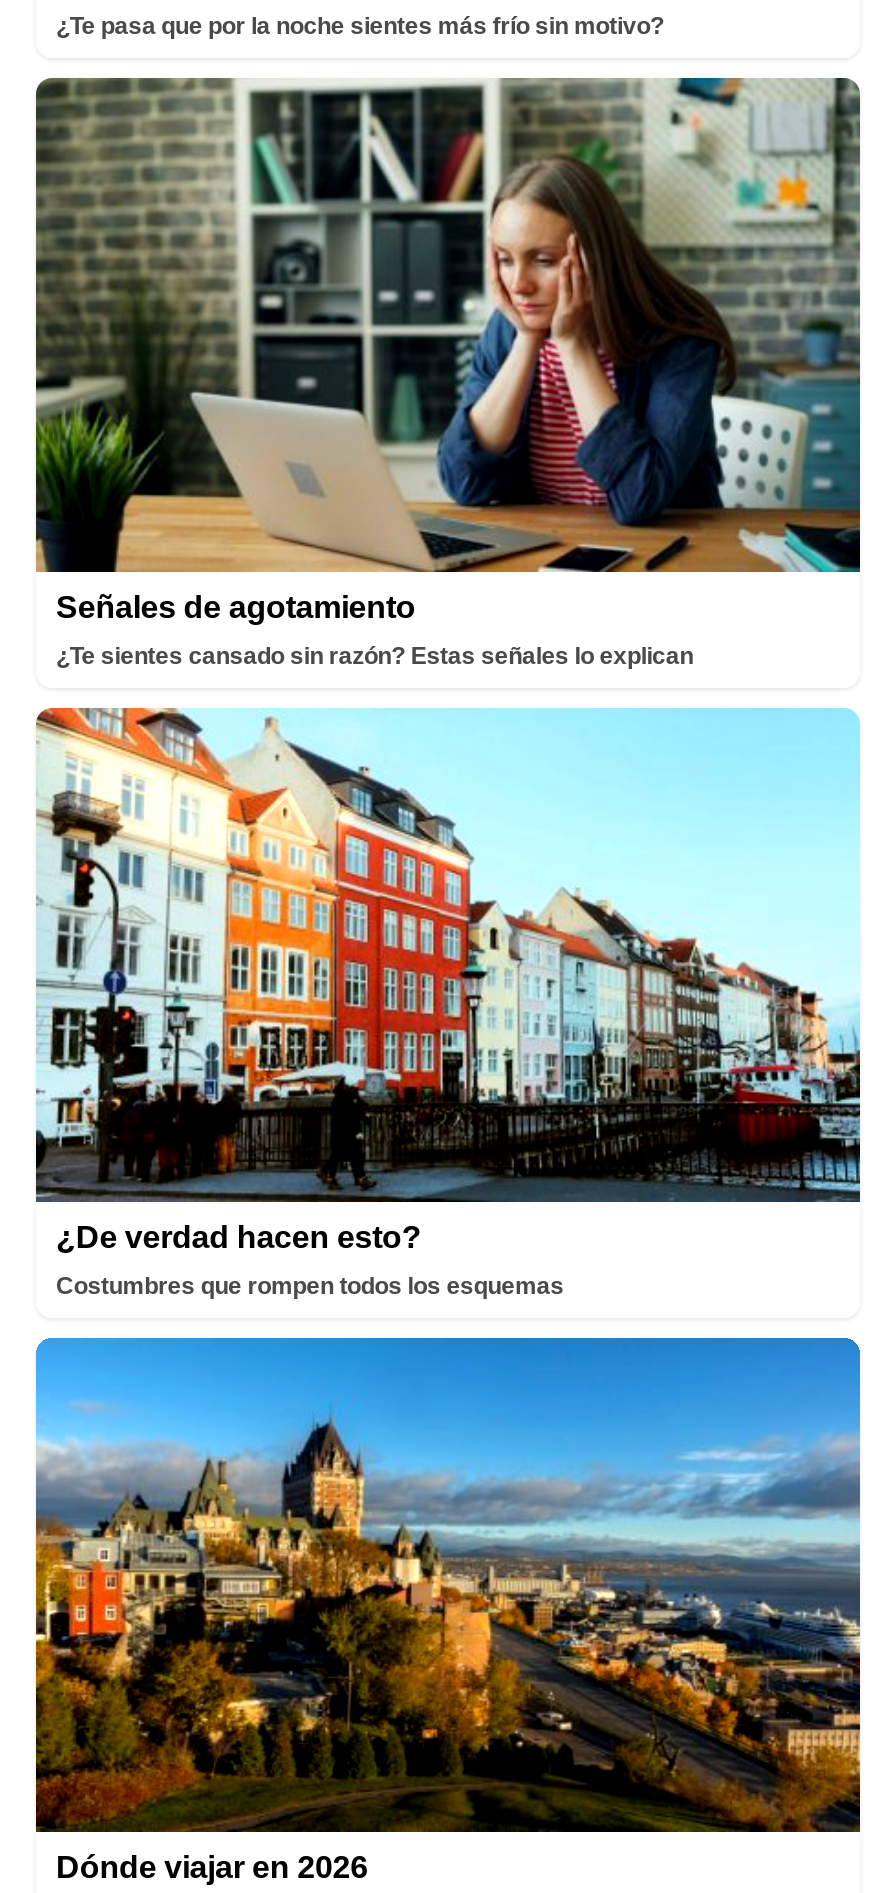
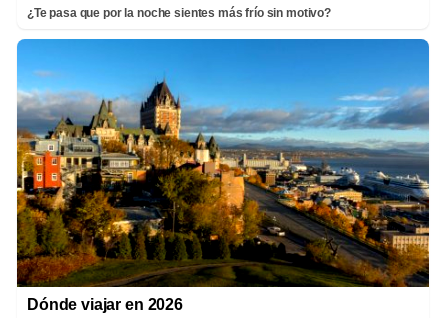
[34,76,862,669] [image] | Señales de agotamiento | ¿Te sientes cansado sin razón? Estas señales lo explican -> none
[34,706,862,1300] [image] | ¿De verdad hacen esto? | Costumbres que rompen todos los esquemas -> none

